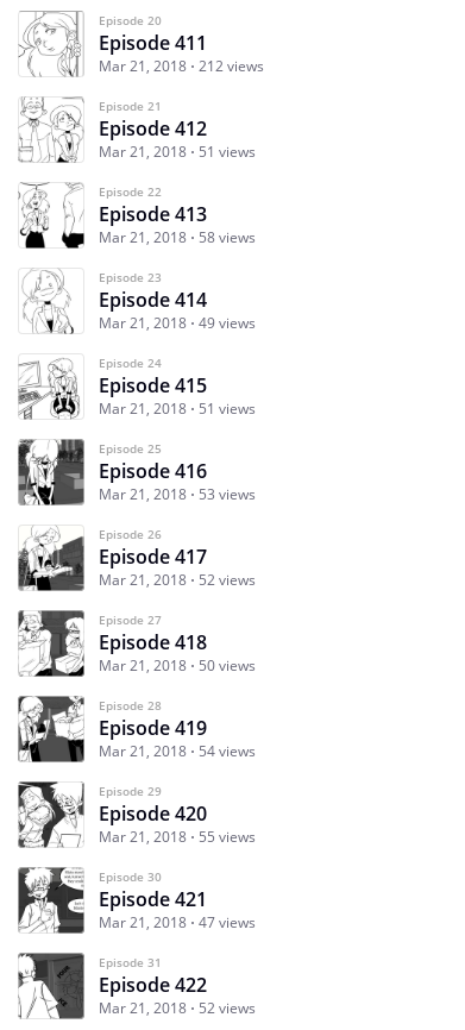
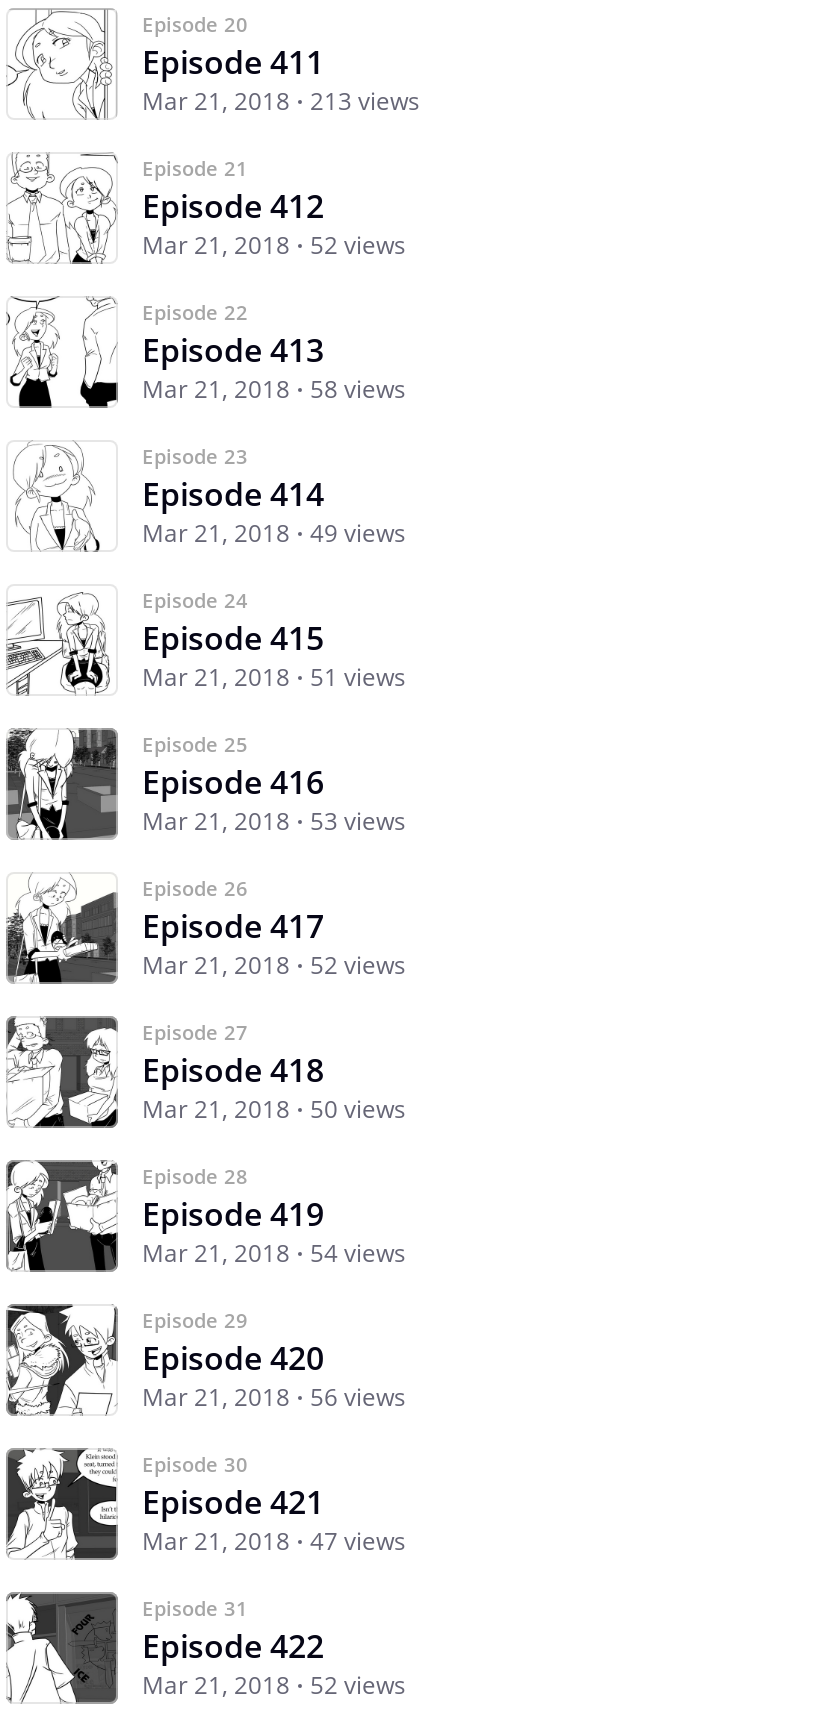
[99,56,264,76] Mar 21, 2018 212 views -> [142,85,420,119] Mar 21, 2018 213 views
[99,142,256,162] Mar 21, 2018 51 views -> [142,229,406,263] Mar 21, 2018 52 views
[99,827,256,847] Mar 21, 2018 55 views -> [142,1381,406,1415] Mar 21, 2018 56 views

